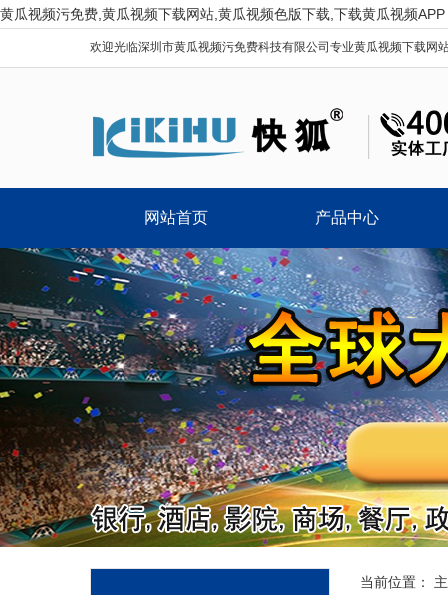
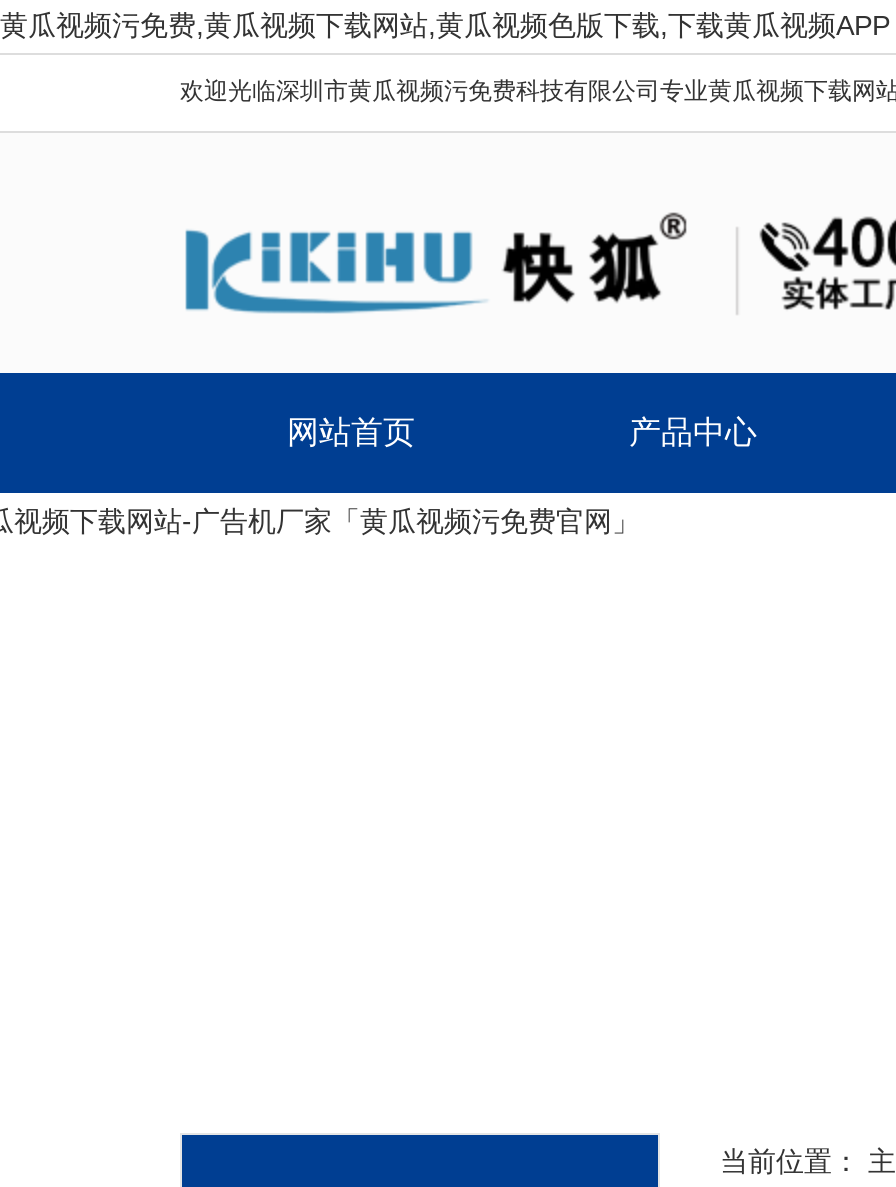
[3,247,445,548] [image] -> none

